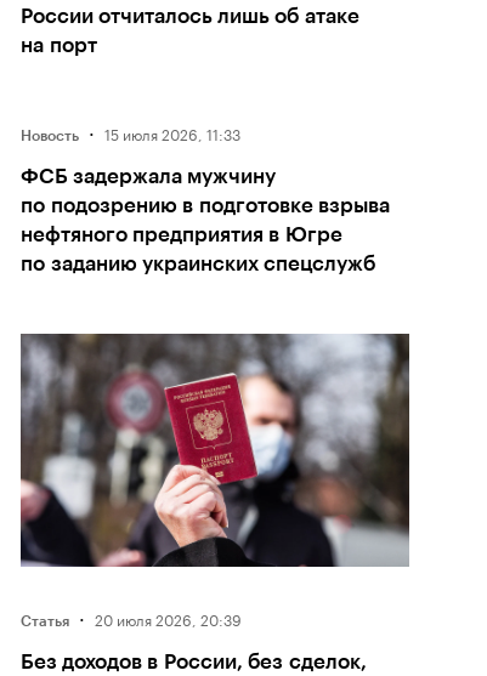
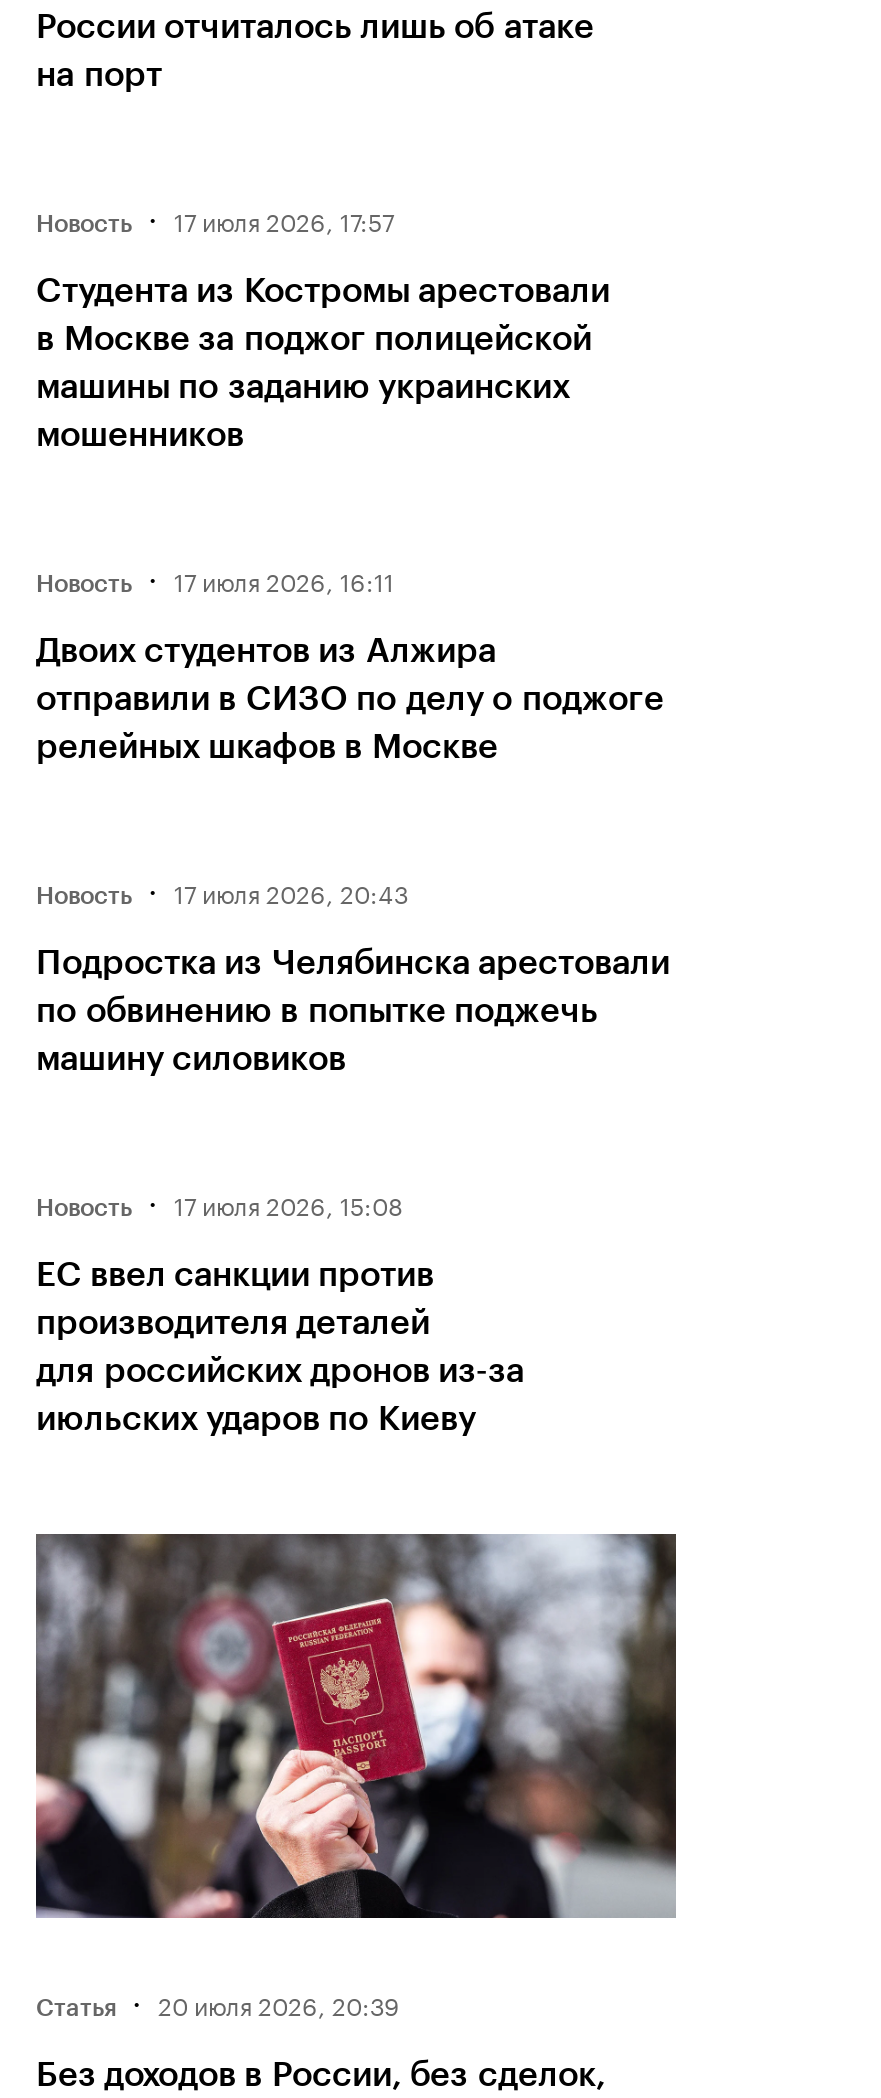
[21,116,390,275] Новость · 15 июля 2026, 11:33 | ФСБ задержала мужчину | по подозрению в подготовке взрыва | нефтяного предприятия в Югре | по заданию украинских спецслужб -> [36,191,670,1437] Новость · 17 июля 2026, 17:57 | Студента из Костромы арестовали | в Москве за поджог полицейской | машины по заданию украинских | мошенников | Новость · 17 июля 2026, 16:11 | Двоих студентов из Алжира | отправили в СИЗО по делу о поджоге | релейных шкафов в Москве | Новость · 17 июля 2026, 20:43 | Подростка из Челябинска арестовали | по обвинению в попытке поджечь | машину силовиков | Новость · 17 июля 2026, 15:08 | ЕС ввел санкции против | производителя деталей | для российских дронов из‑за | июльских ударов по Киеву

